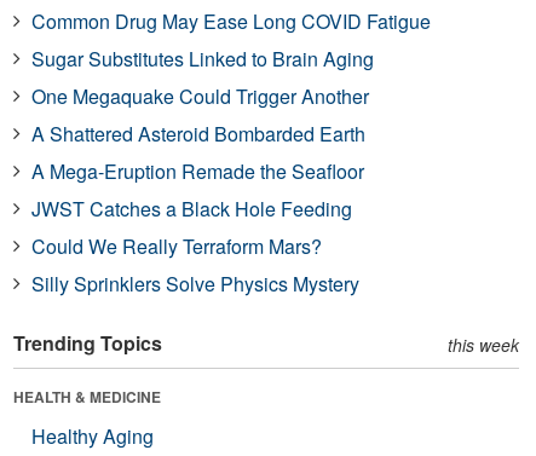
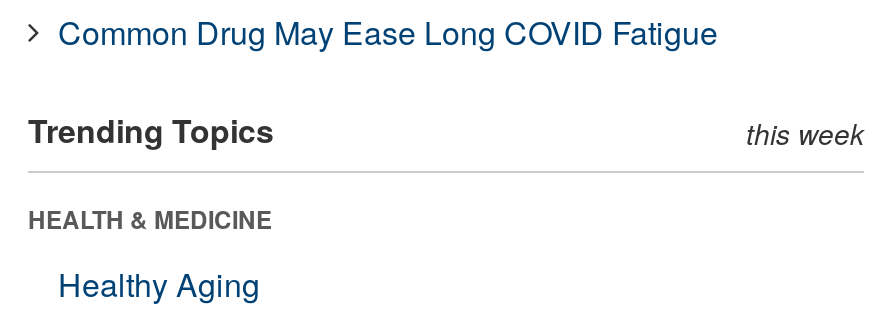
[31,45,374,297] Sugar Substitutes Linked to Brain Aging | One Megaquake Could Trigger Another | A Shattered Asteroid Bombarded Earth | A Mega-Eruption Remade the Seafloor | JWST Catches a Black Hole Feeding | Could We Really Terraform Mars? | Silly Sprinklers Solve Physics Mystery -> none

